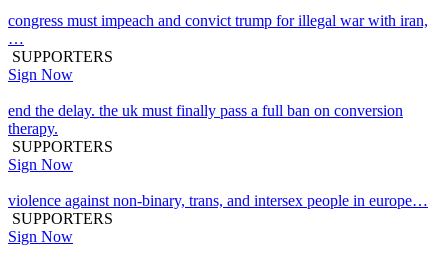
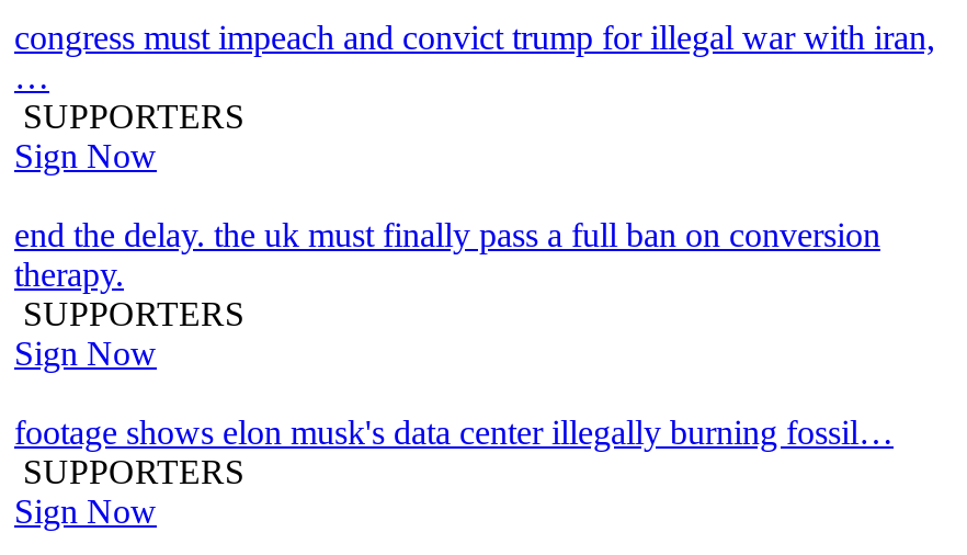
[8,192,428,209] violence against non-binary, trans, and intersex people in europe… -> [14,414,894,451] footage shows elon musk's data center illegally burning fossil…

